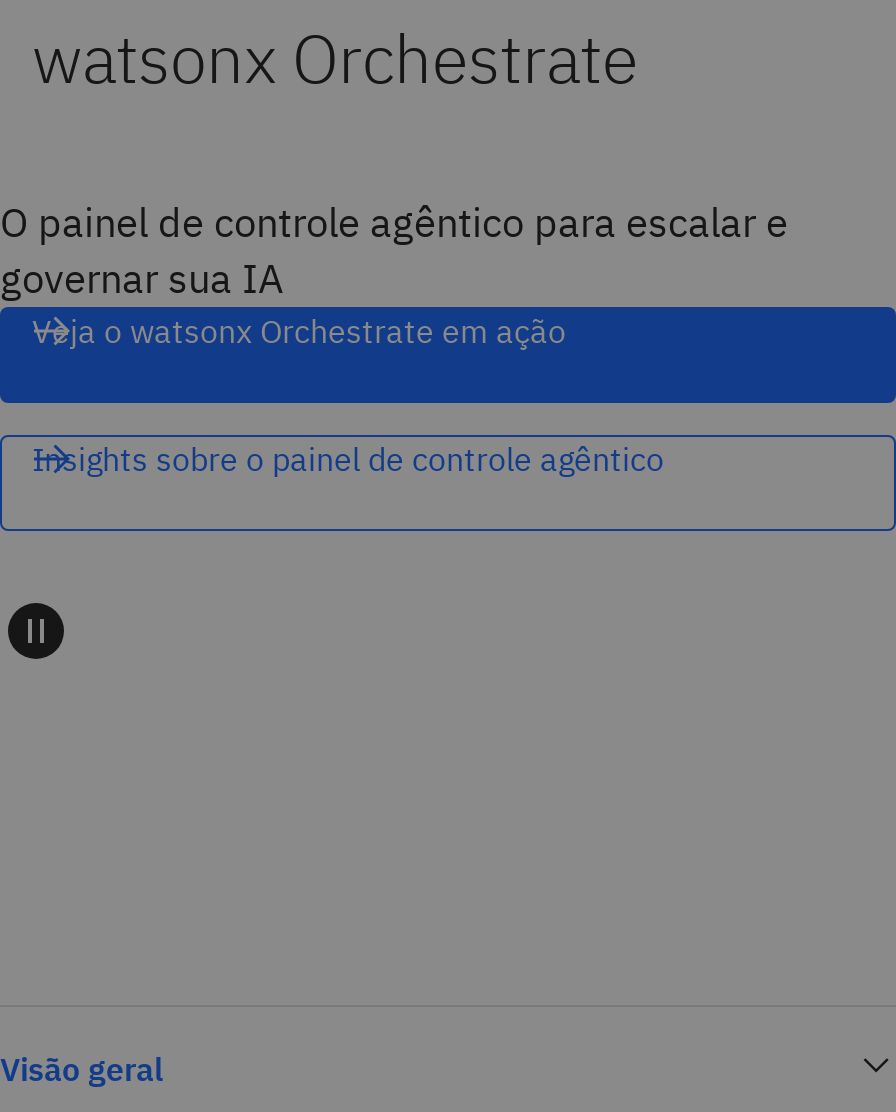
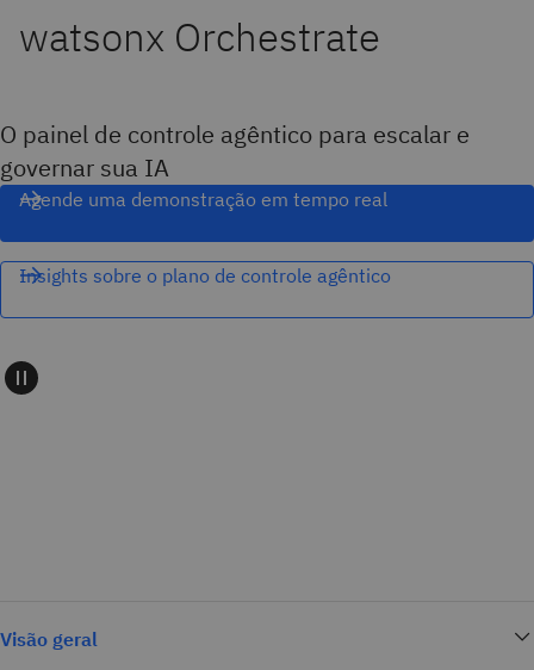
[32,311,566,351] Veja o watsonx Orchestrate em ação -> [19,187,387,211] Agende uma demonstração em tempo real
[32,439,664,479] Insights sobre o painel de controle agêntico -> [19,263,391,287] Insights sobre o plano de controle agêntico

